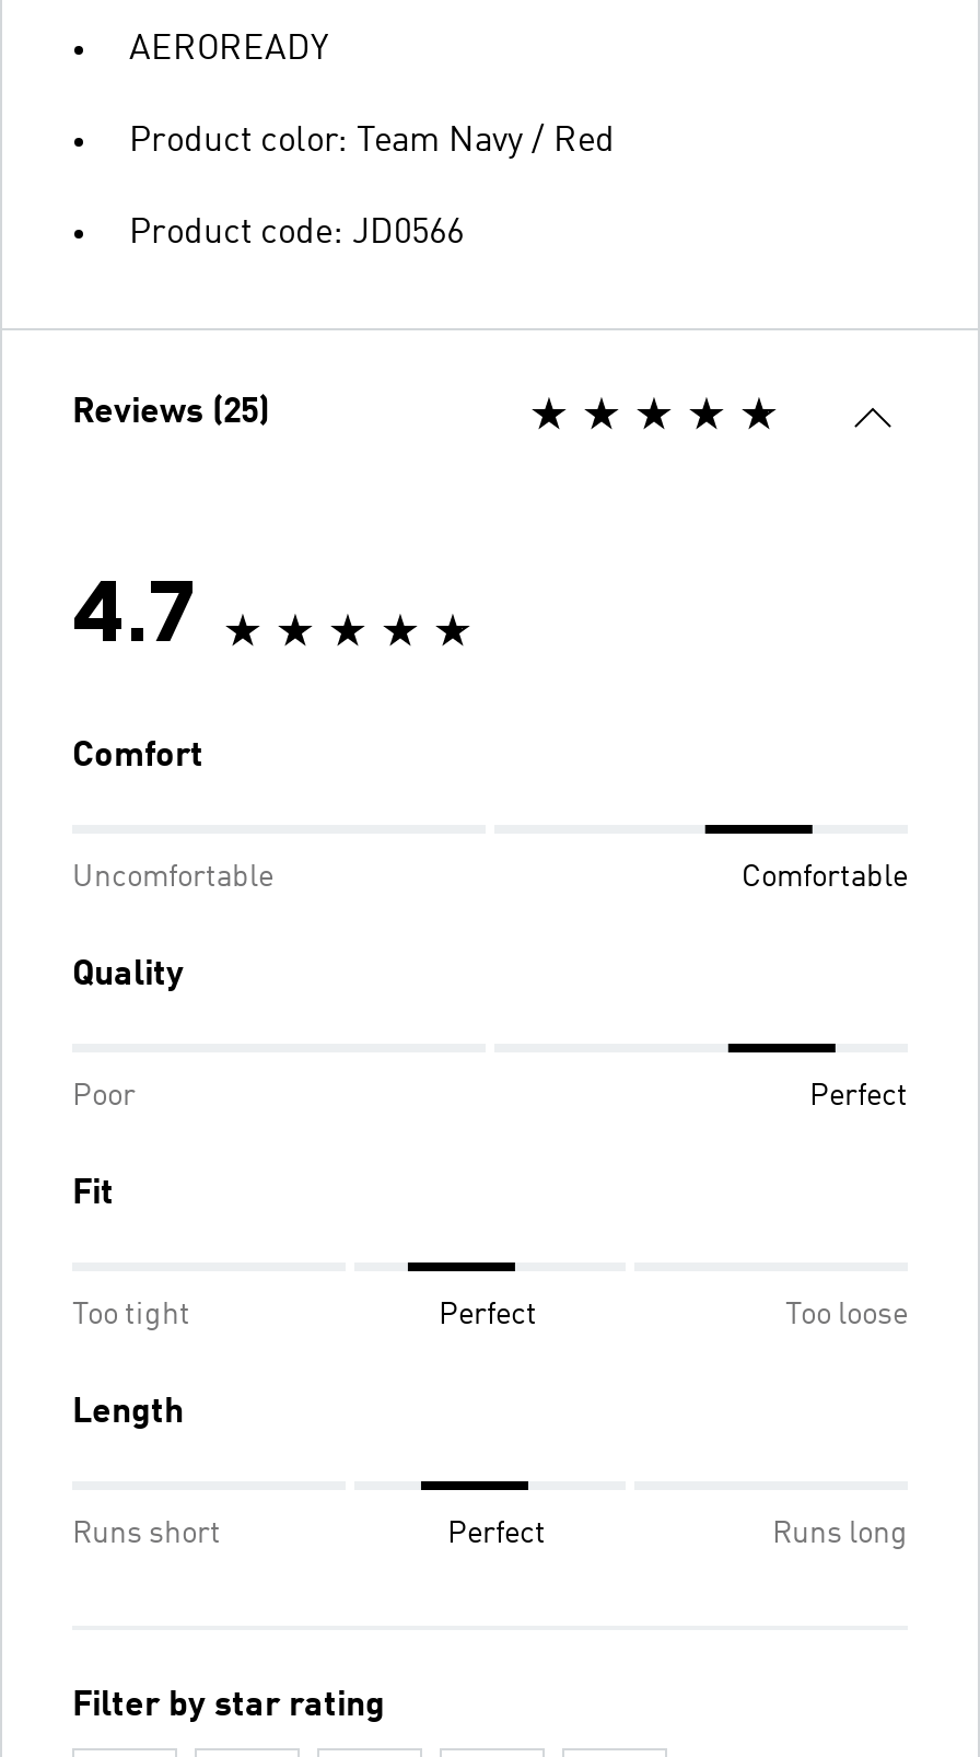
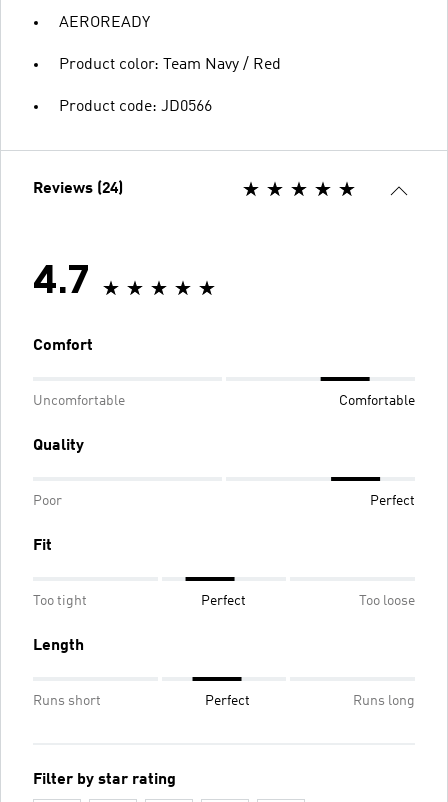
[72,396,269,431] Reviews (25) -> [33,181,123,197] Reviews (24)

